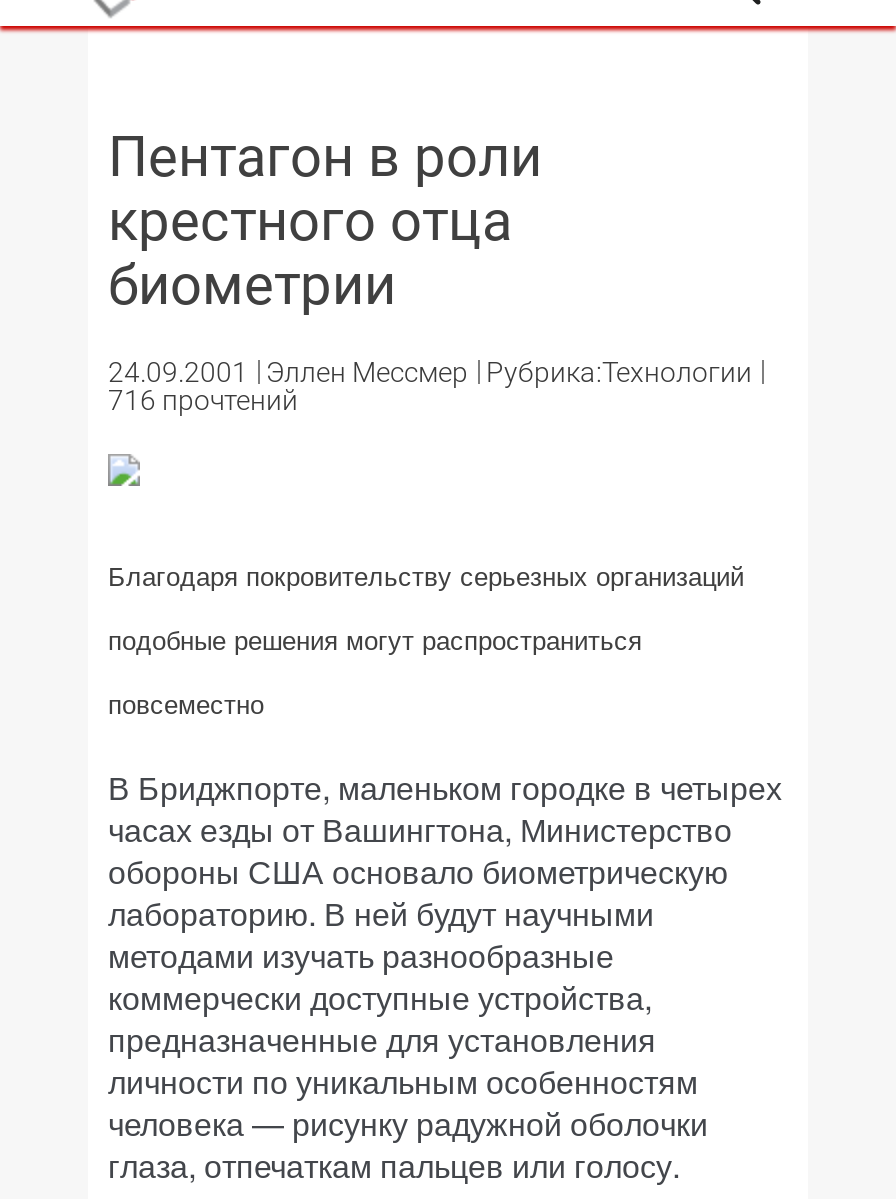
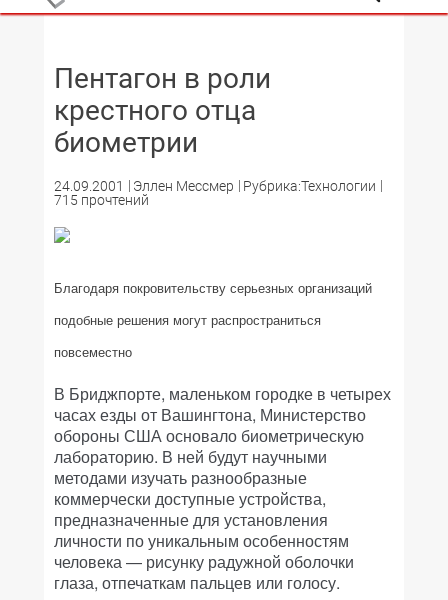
[108,384,298,416] 716 прочтений -> [54,192,149,208] 715 прочтений

